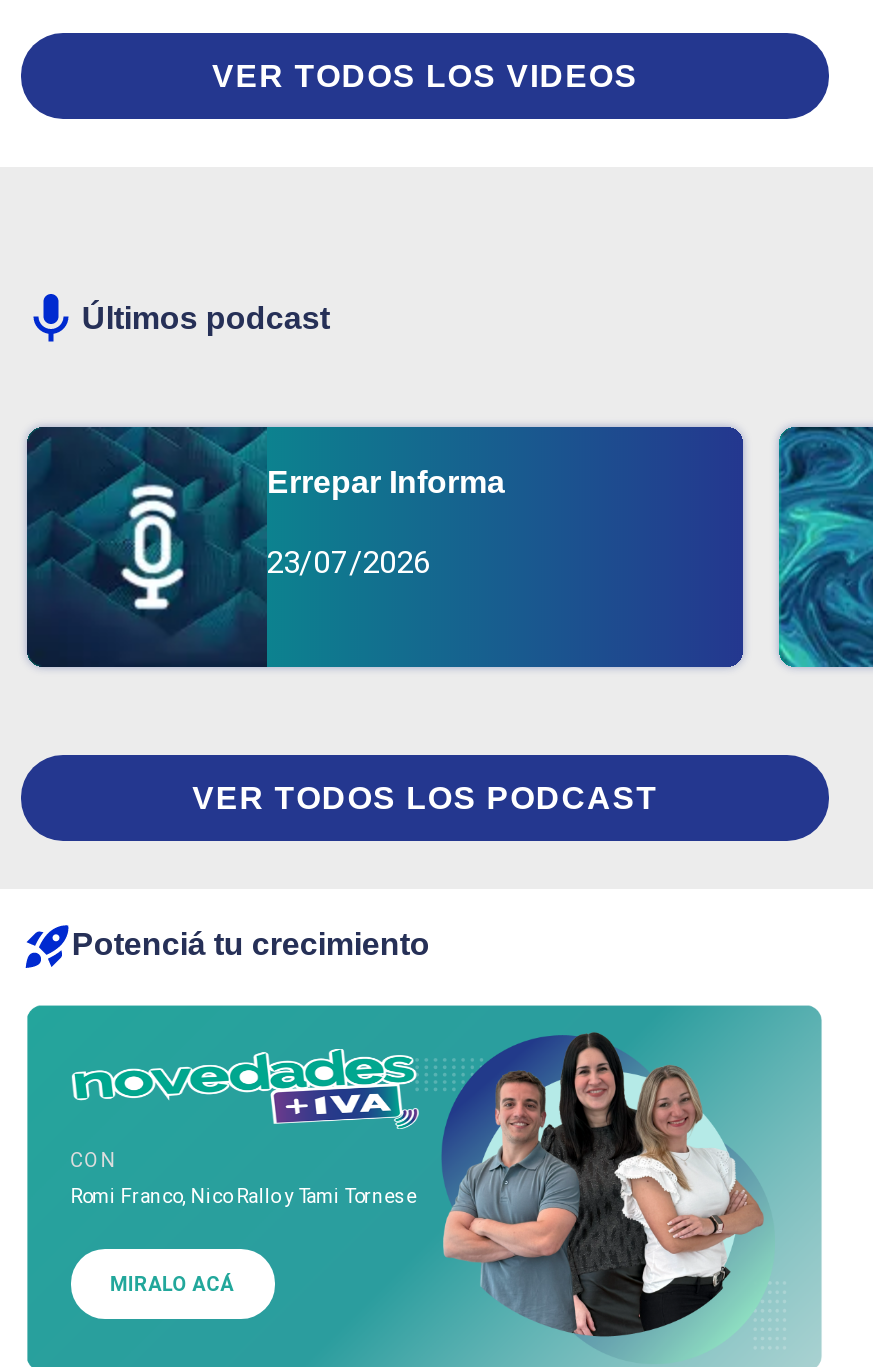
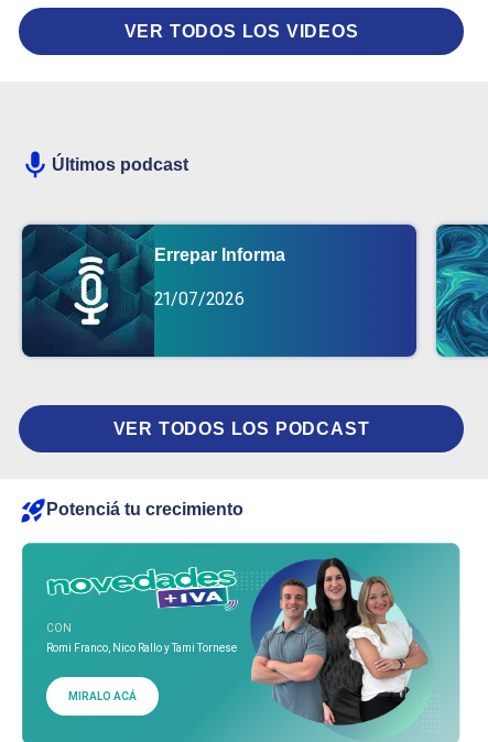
[267,543,433,581] 23/07/2026 -> [154,288,245,309] 21/07/2026

